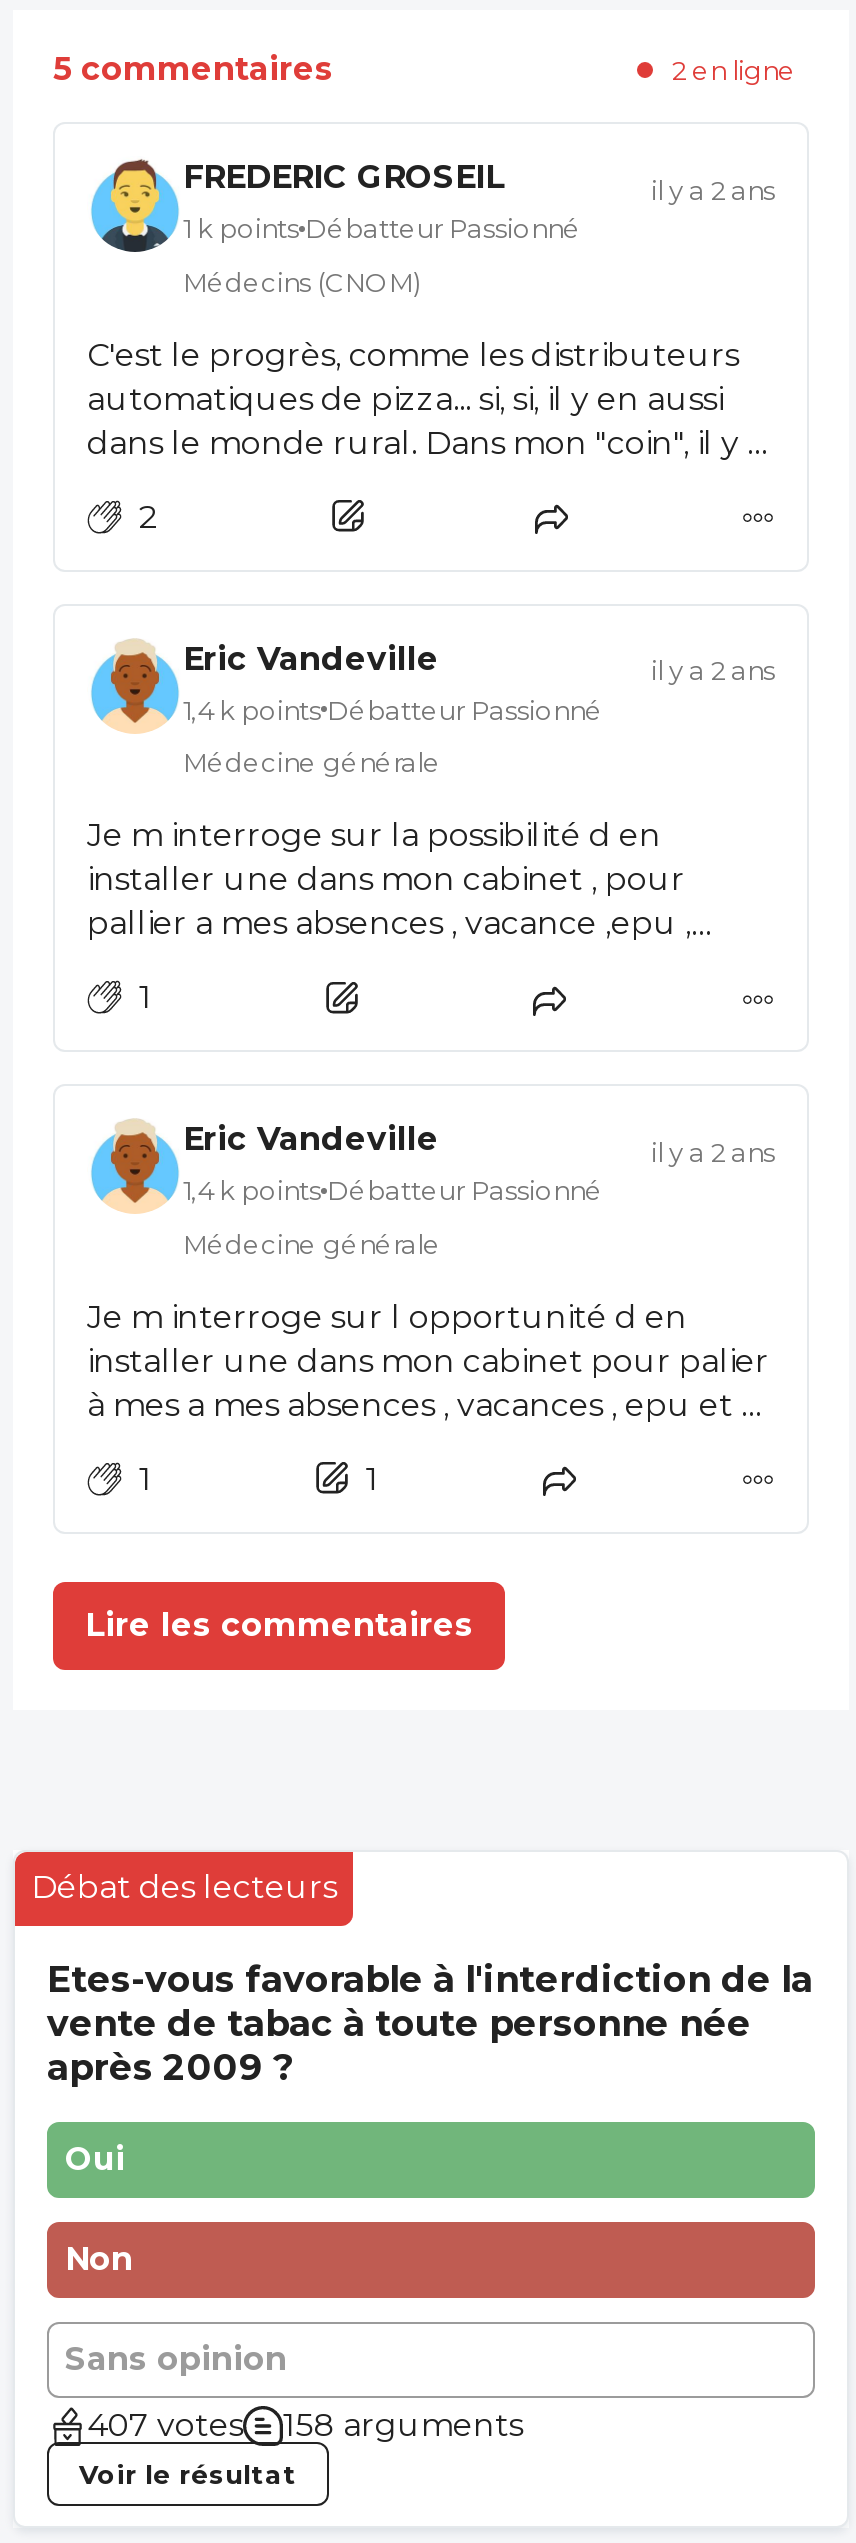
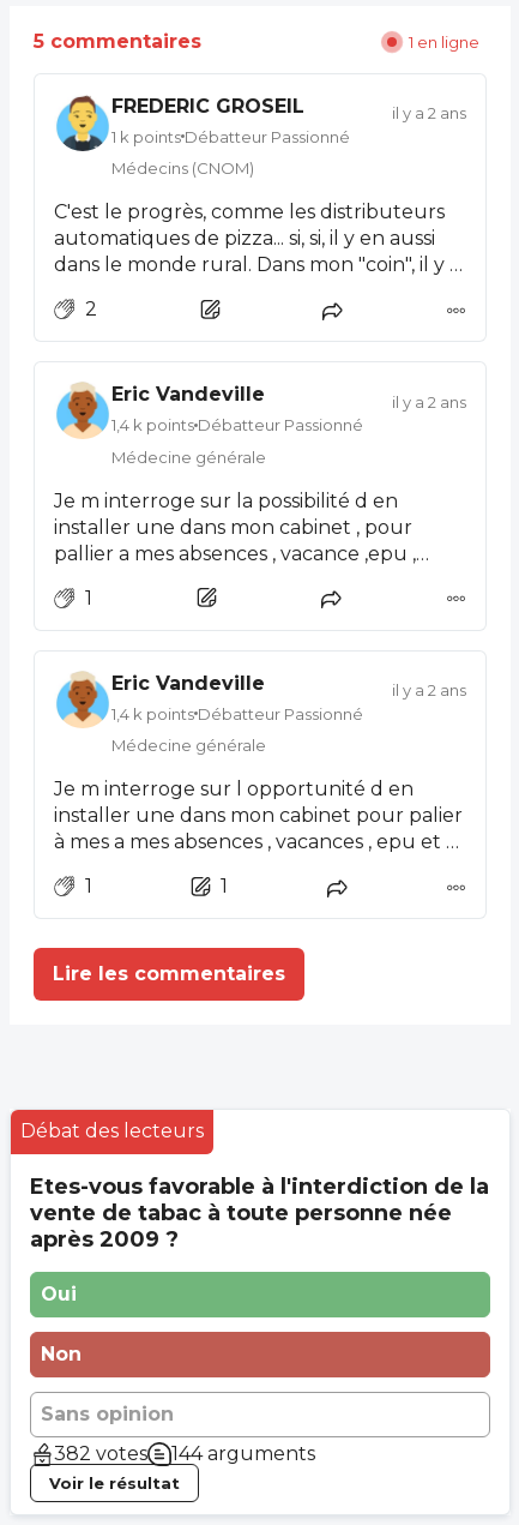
[672,55,796,87] 2 en ligne -> [408,32,479,52] 1 en ligne
[87,2406,243,2444] 407 votes -> [54,1443,147,1466] 382 votes
[283,2406,523,2444] 158 arguments -> [171,1443,315,1466] 144 arguments

